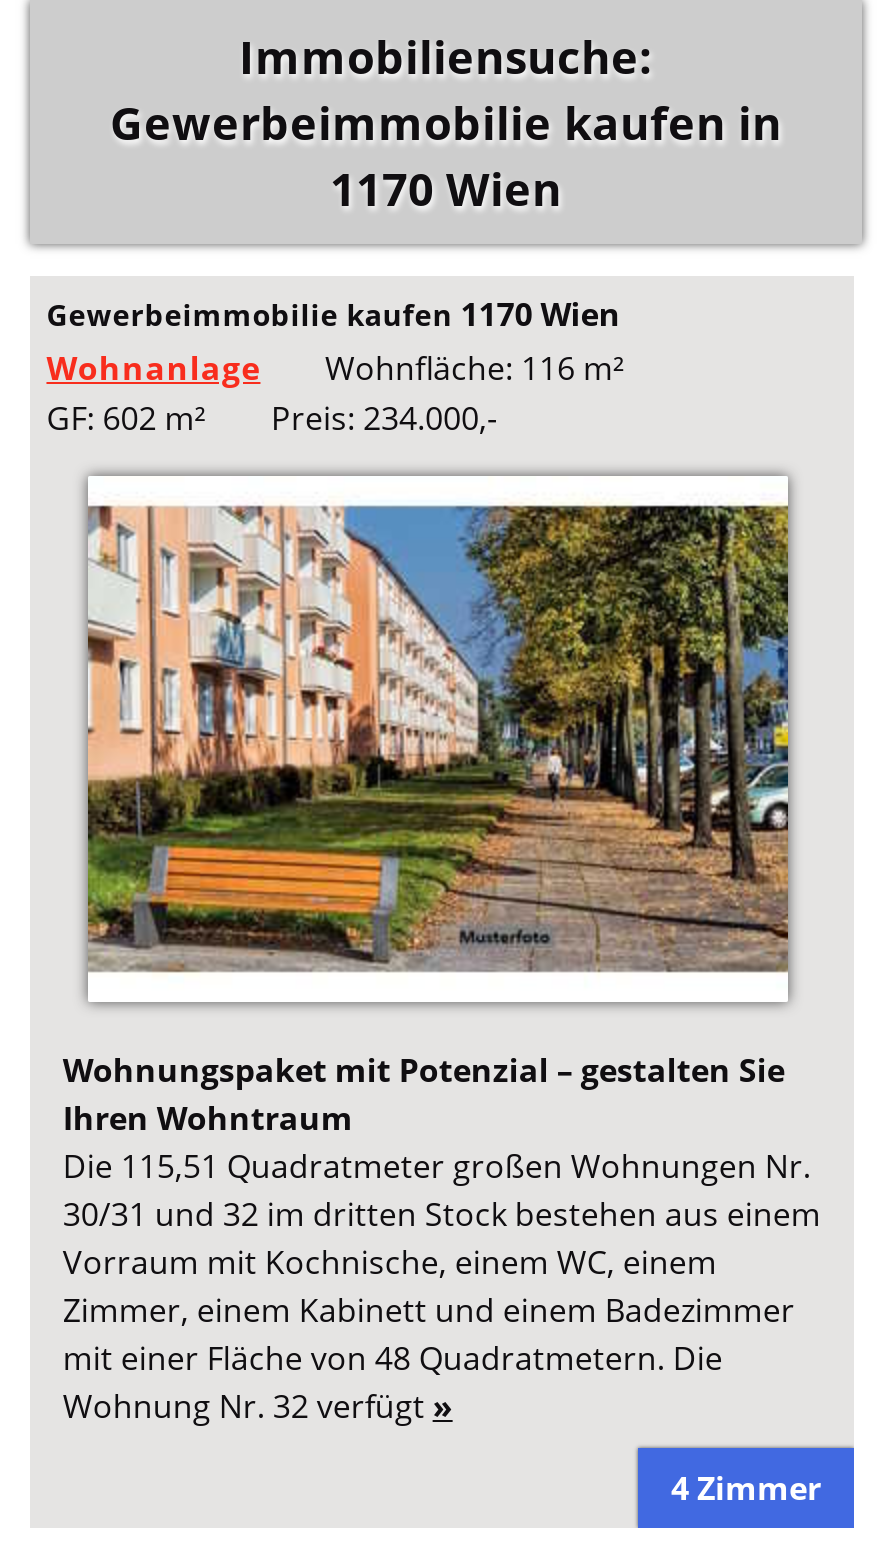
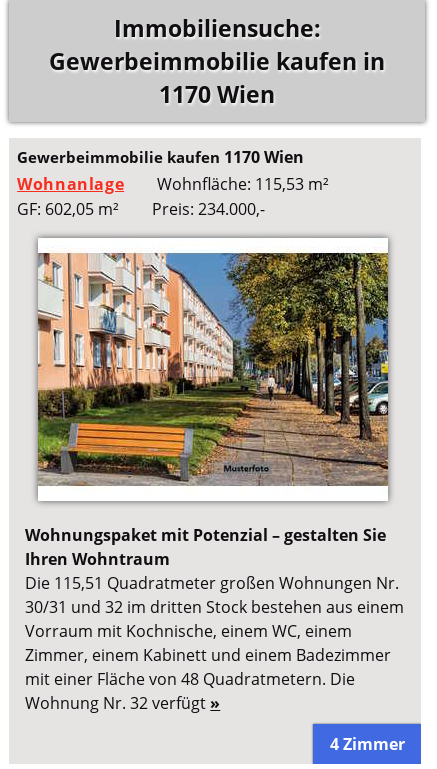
[46,346,625,390] Wohnanlage Wohnfläche: 116 m² -> [17,173,328,195] Wohnanlage Wohnfläche: 115,53 m²
[46,396,497,440] GF: 602 m² Preis: 234.000,- -> [17,198,264,220] GF: 602,05 m² Preis: 234.000,-

